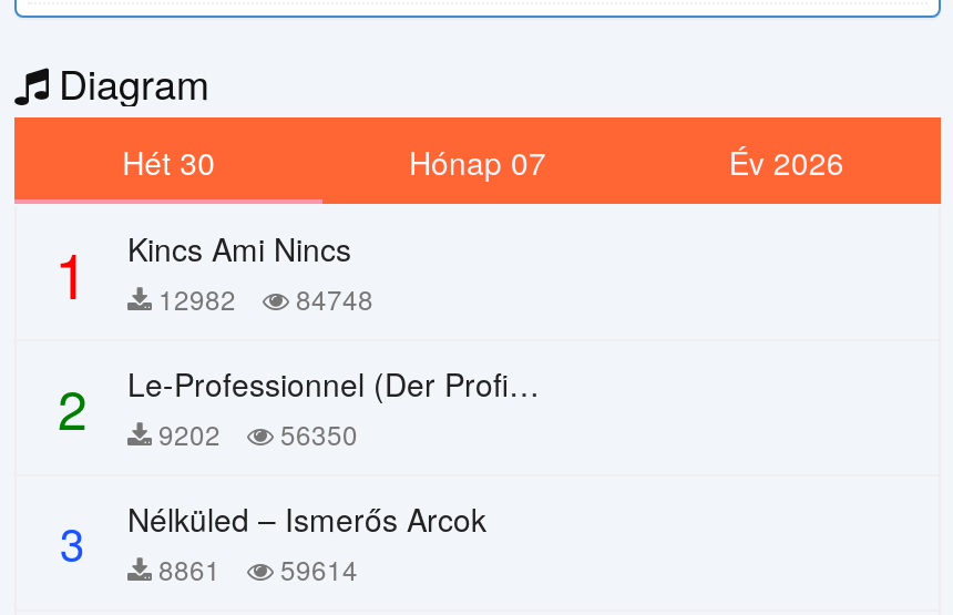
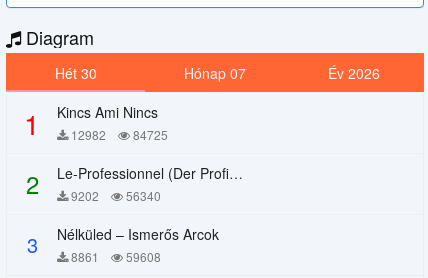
[54,226,373,317] 1 Kincs Ami Nincs 12982 84748 -> [24,102,168,143] 1 Kincs Ami Nincs 12982 84725
[58,368,358,452] 2 9202 56350 -> [25,166,161,204] 2 9202 56340
[60,496,486,587] 3 Nélküled – Ismerős Arcok 8861 59614 -> [26,224,219,265] 3 Nélküled – Ismerős Arcok 8861 59608

